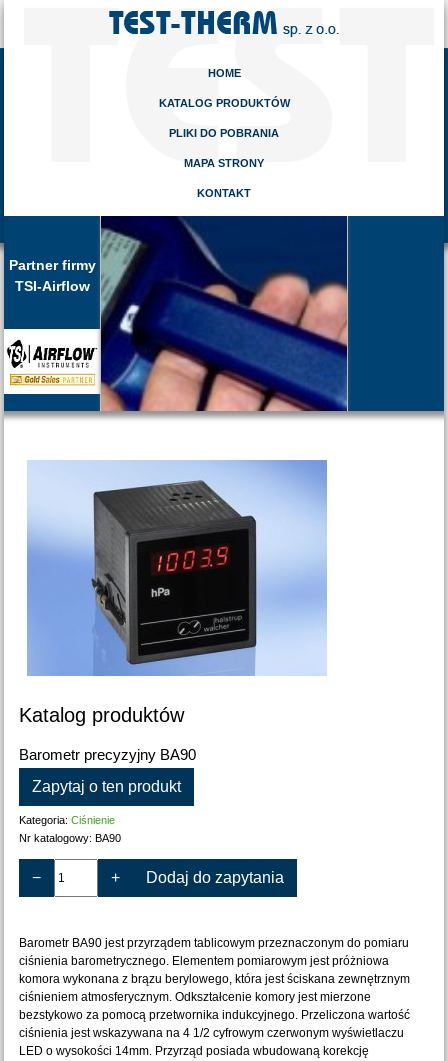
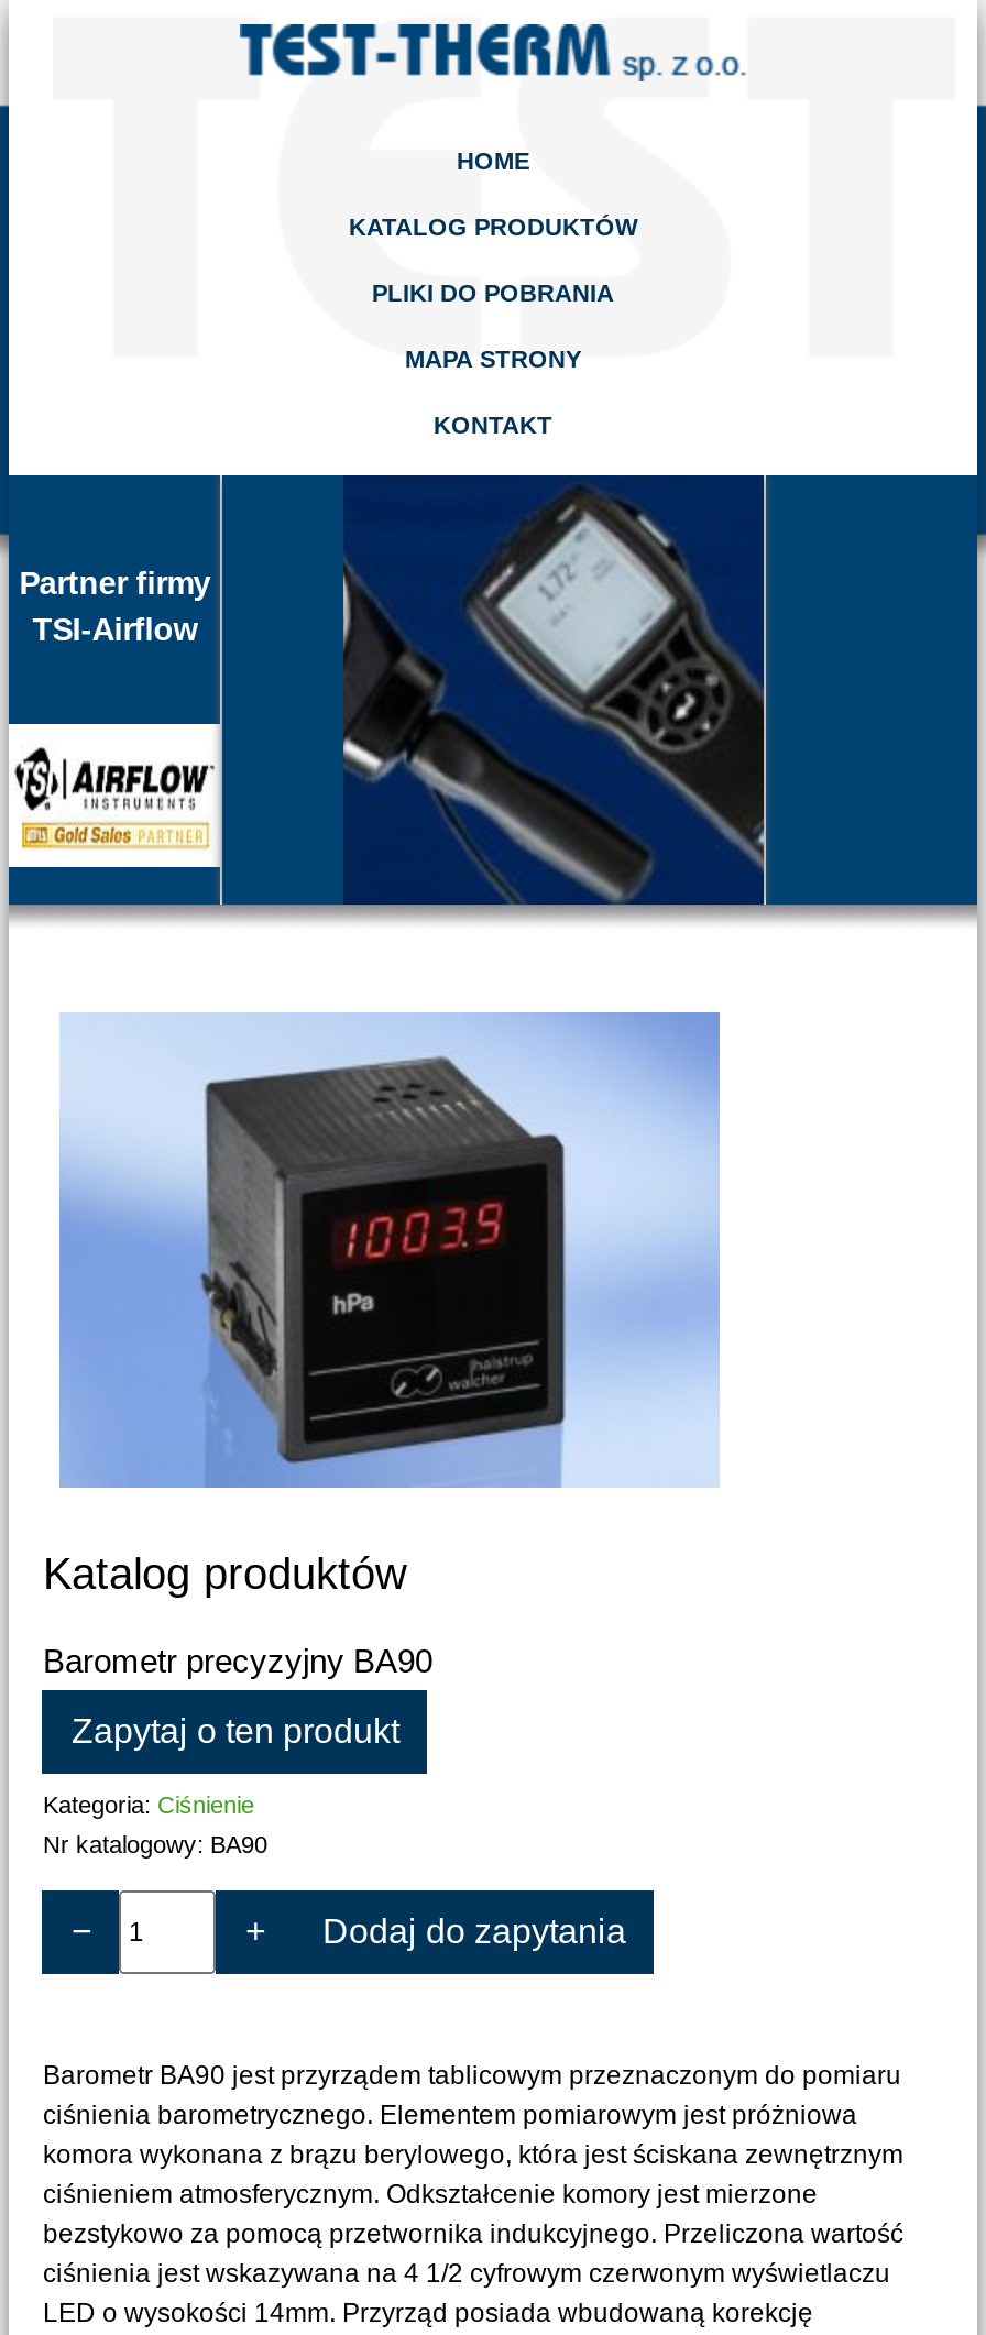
[100,216,348,412] [image] -> [220,475,766,907] [image]

